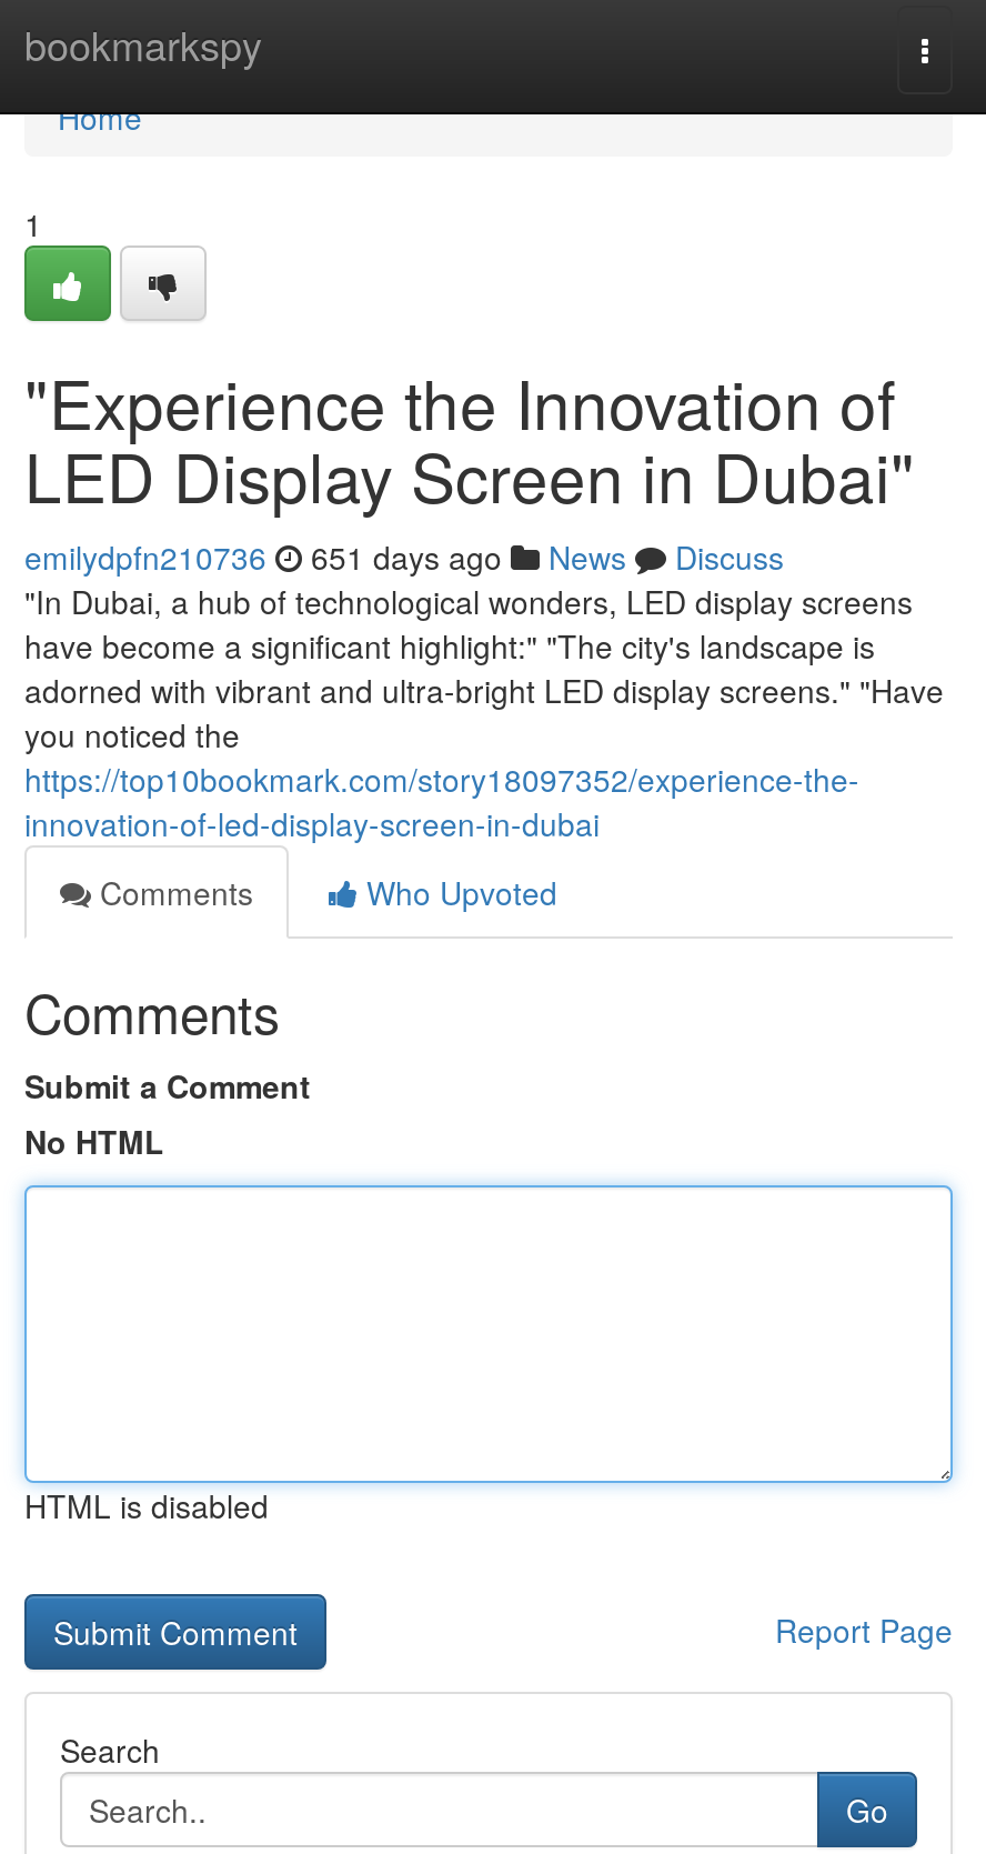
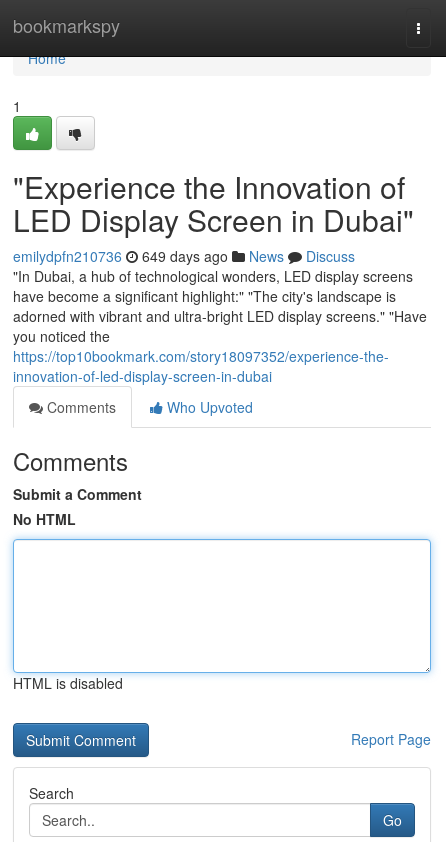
[24,534,784,579] emilydpfn210736 651 days ago News Discuss -> [13,246,355,266] emilydpfn210736 649 days ago News Discuss

